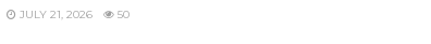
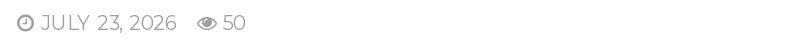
[16,7,130,21] JULY 21, 2026 50 -> [35,9,245,35] JULY 23, 2026 50

